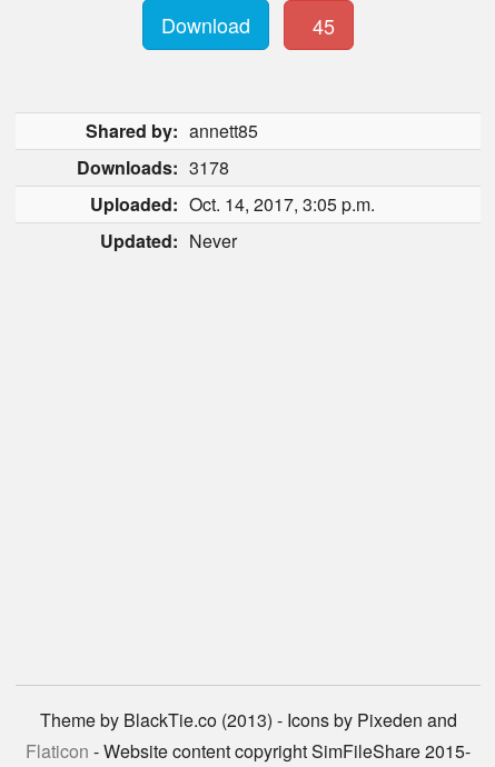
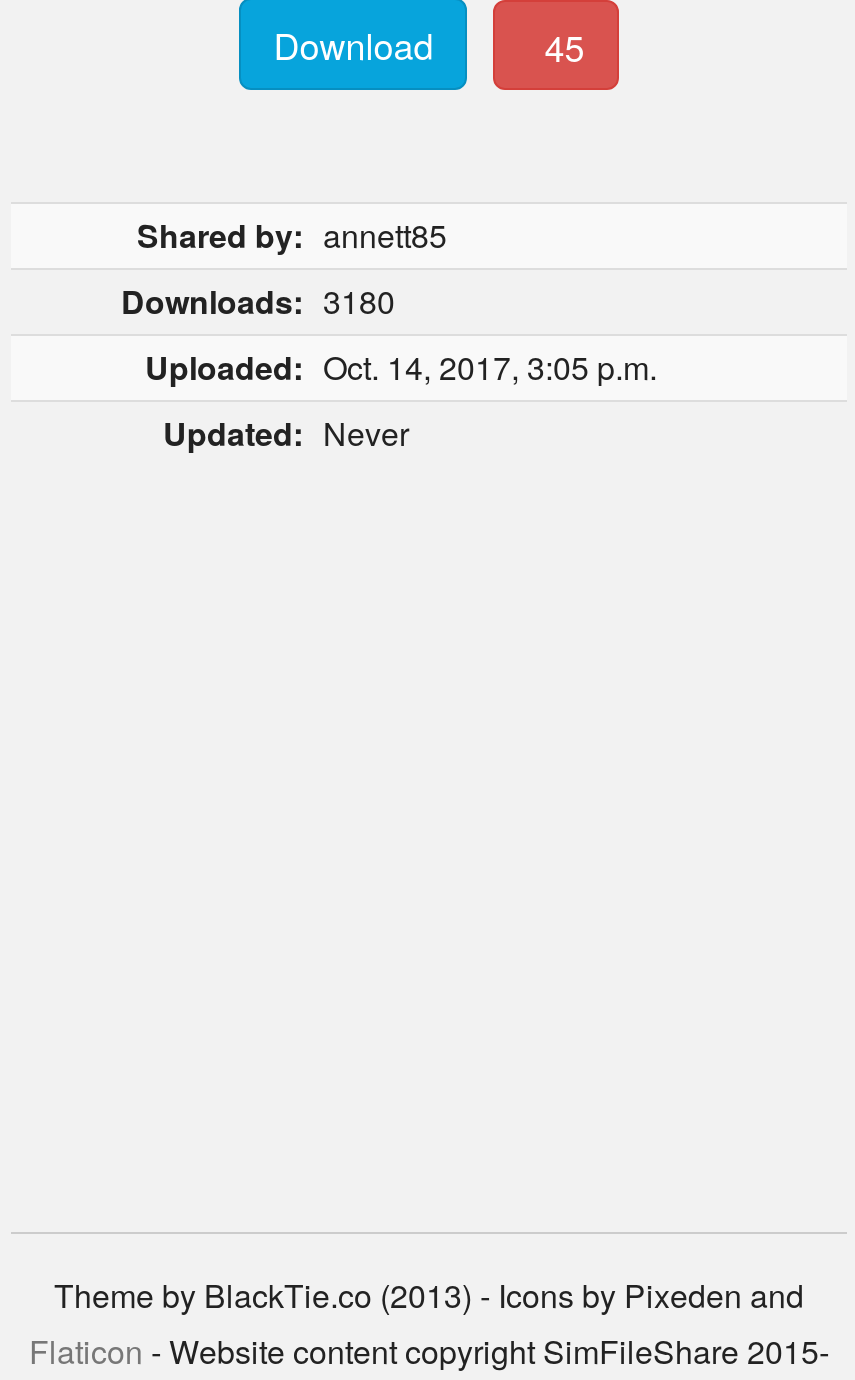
[77,155,229,180] Downloads: 3178 -> [121,278,395,324] Downloads: 3180

